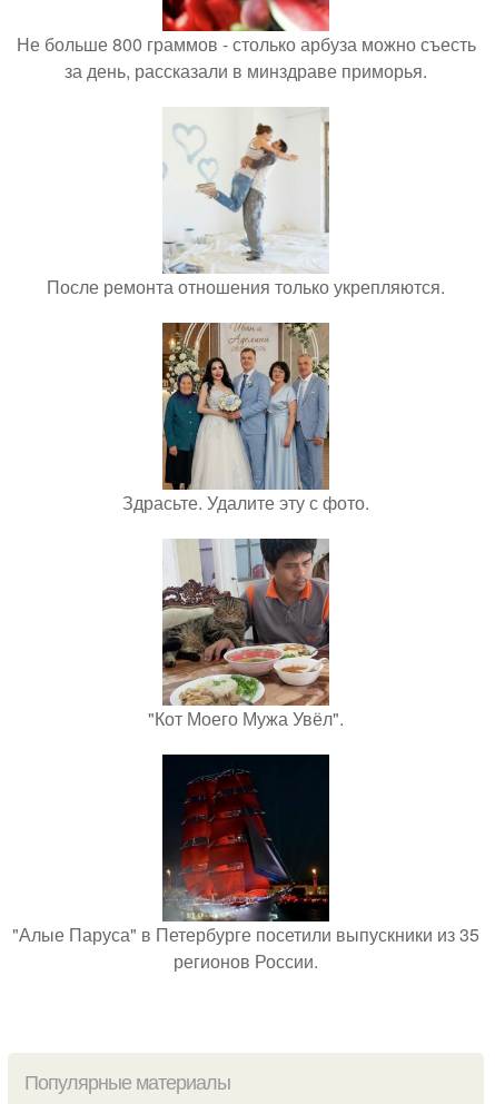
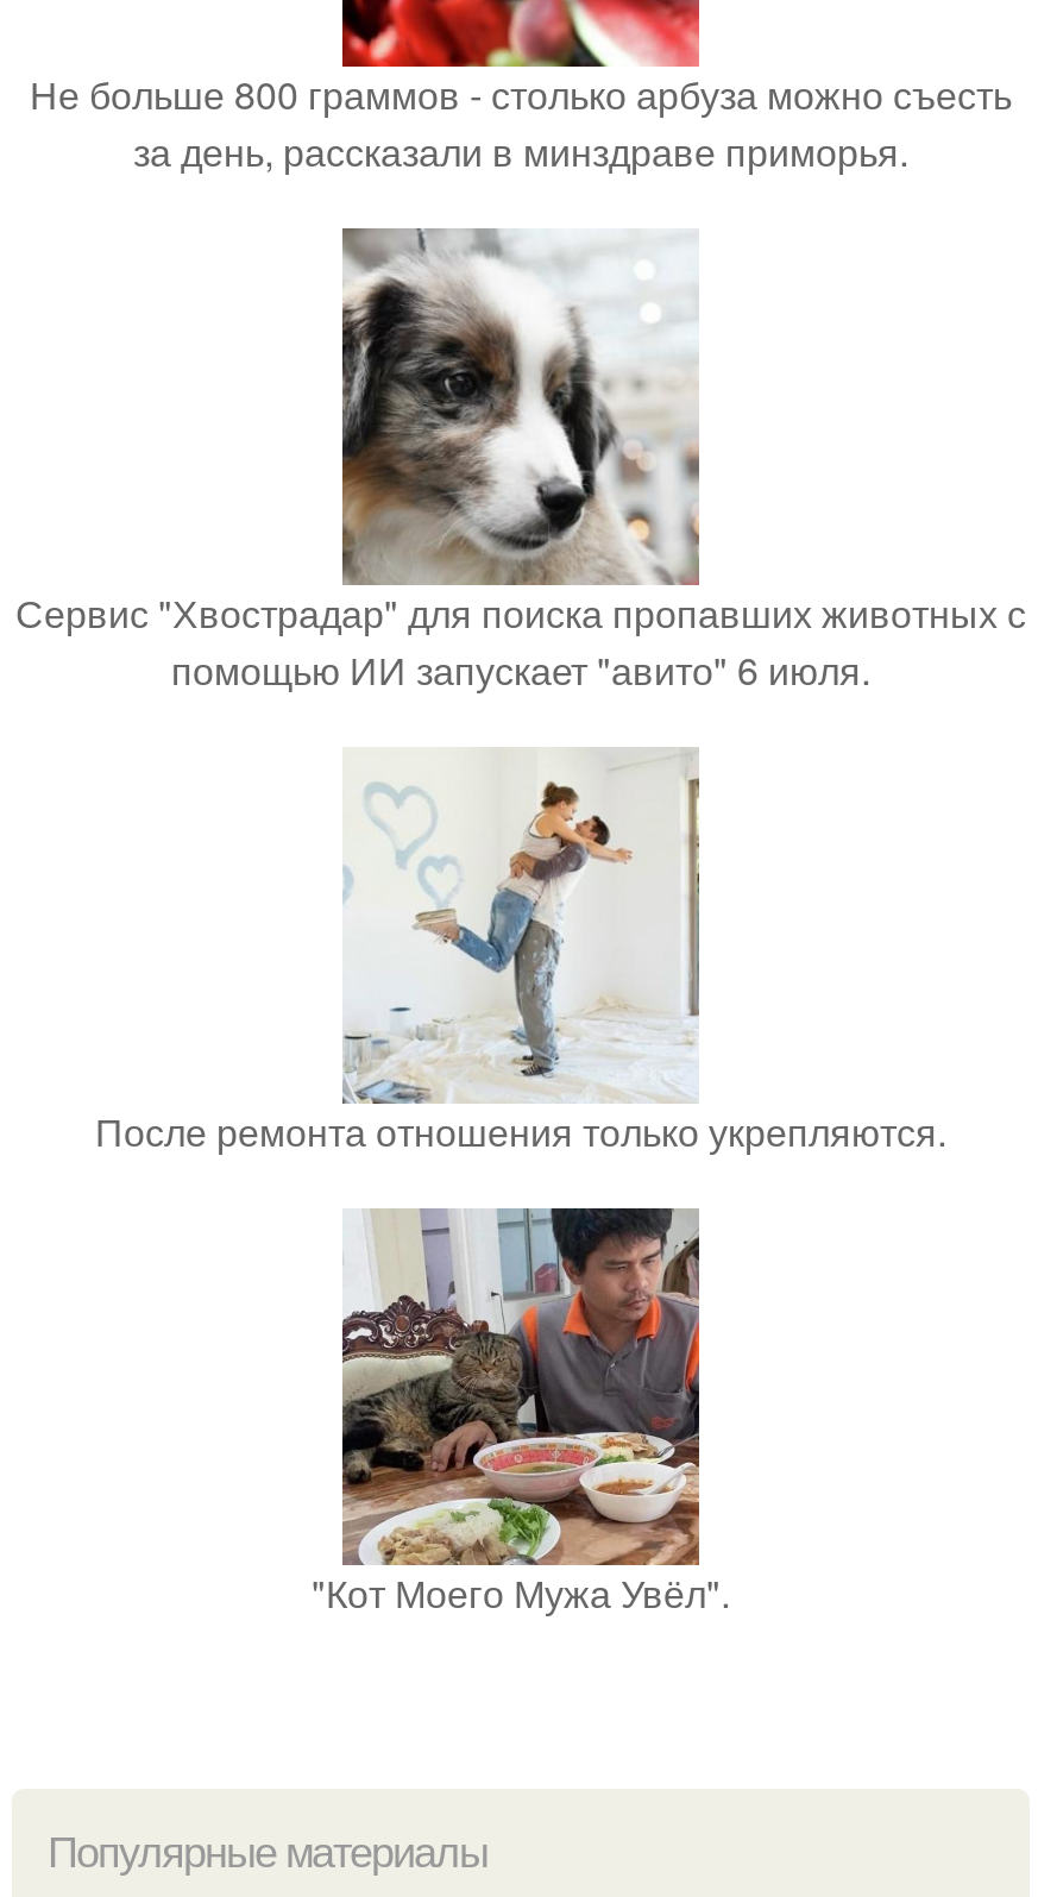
none -> [15,226,1026,697] [image] | Сервис "Хвострадар" для поиска пропавших животных с | помощью ИИ запускает "авито" 6 июля.
moved [47,110,445,300] -> [95,754,946,1159]: [image] | После ремонта отношения только укрепляются.
[122,322,369,515] [image] | Здрасьте. Удалите эту с фото. -> none
moved [148,538,344,731] -> [312,1206,730,1620]: [image] | "Кот Моего Мужа Увёл".
[12,753,479,974] [image] | "Алые Паруса" в Петербурге посетили выпускники из 35 | регионов России. -> none

